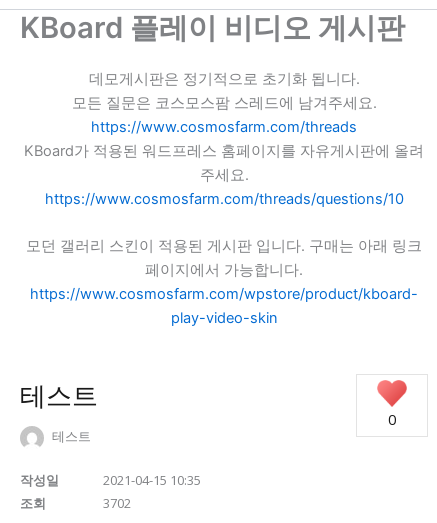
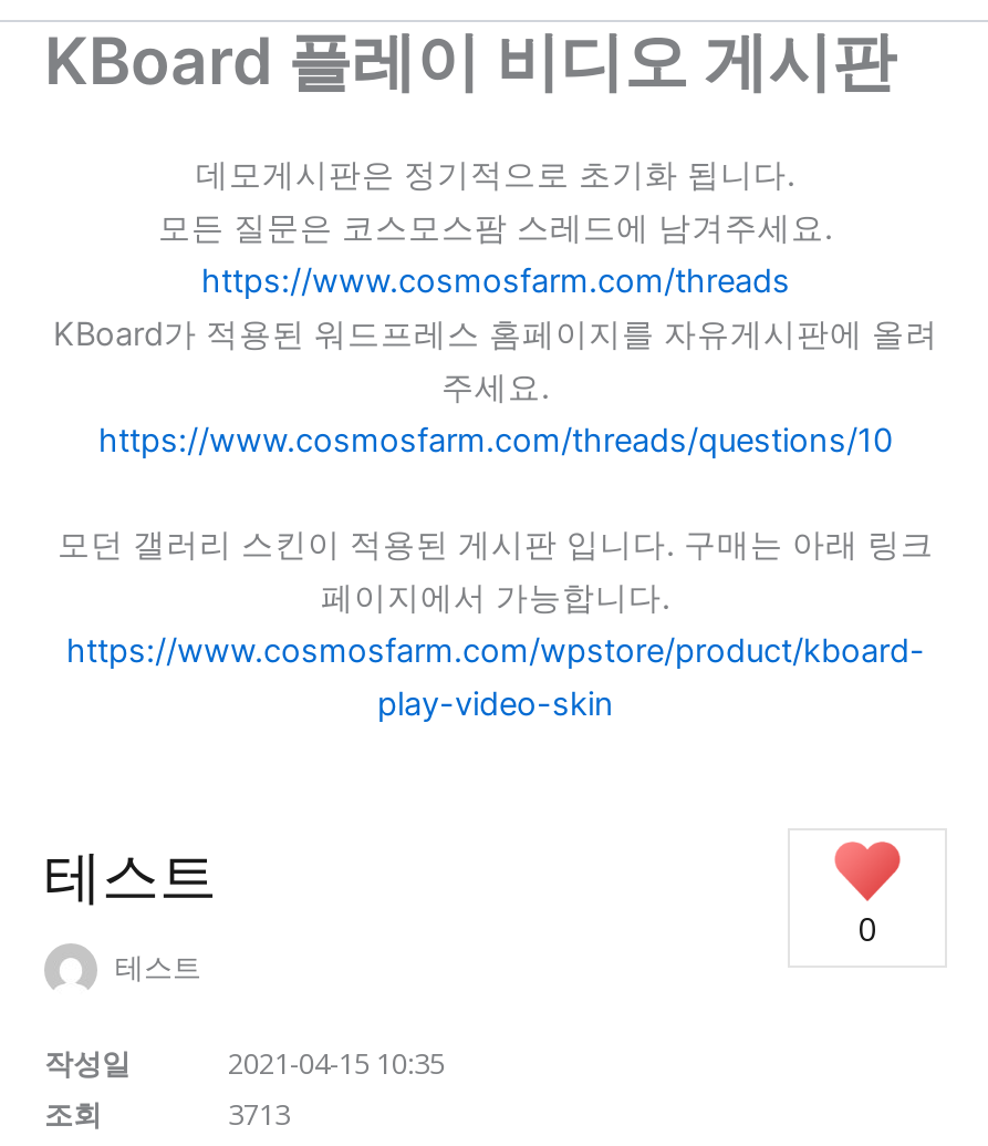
[100,494,131,512] 3702 -> [221,1093,290,1133] 3713

